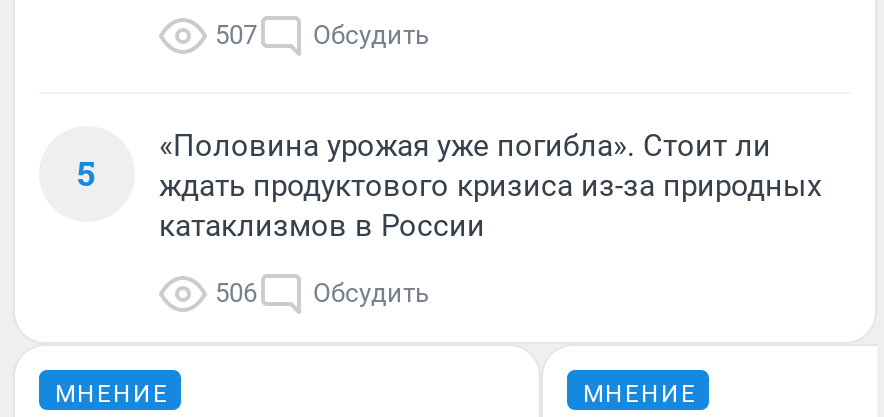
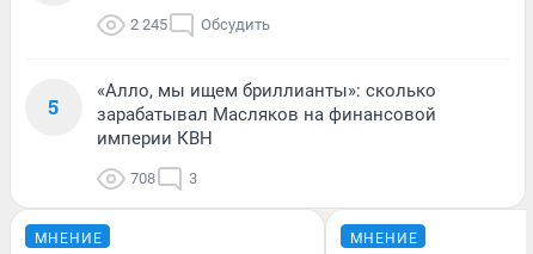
[215,19,429,49] 507 Обсудить -> [130,15,270,33] 2 245 Обсудить
[159,127,821,243] «Половина урожая уже погибла». Стоит ли | ждать продуктового кризиса из-за природных | катаклизмов в России -> [97,80,436,149] «Алло, мы ищем бриллианты»: сколько | зарабатывал Масляков на финансовой | империи КВН
[215,277,429,307] 506 | Обсудить -> [130,169,197,187] 708 | 3

